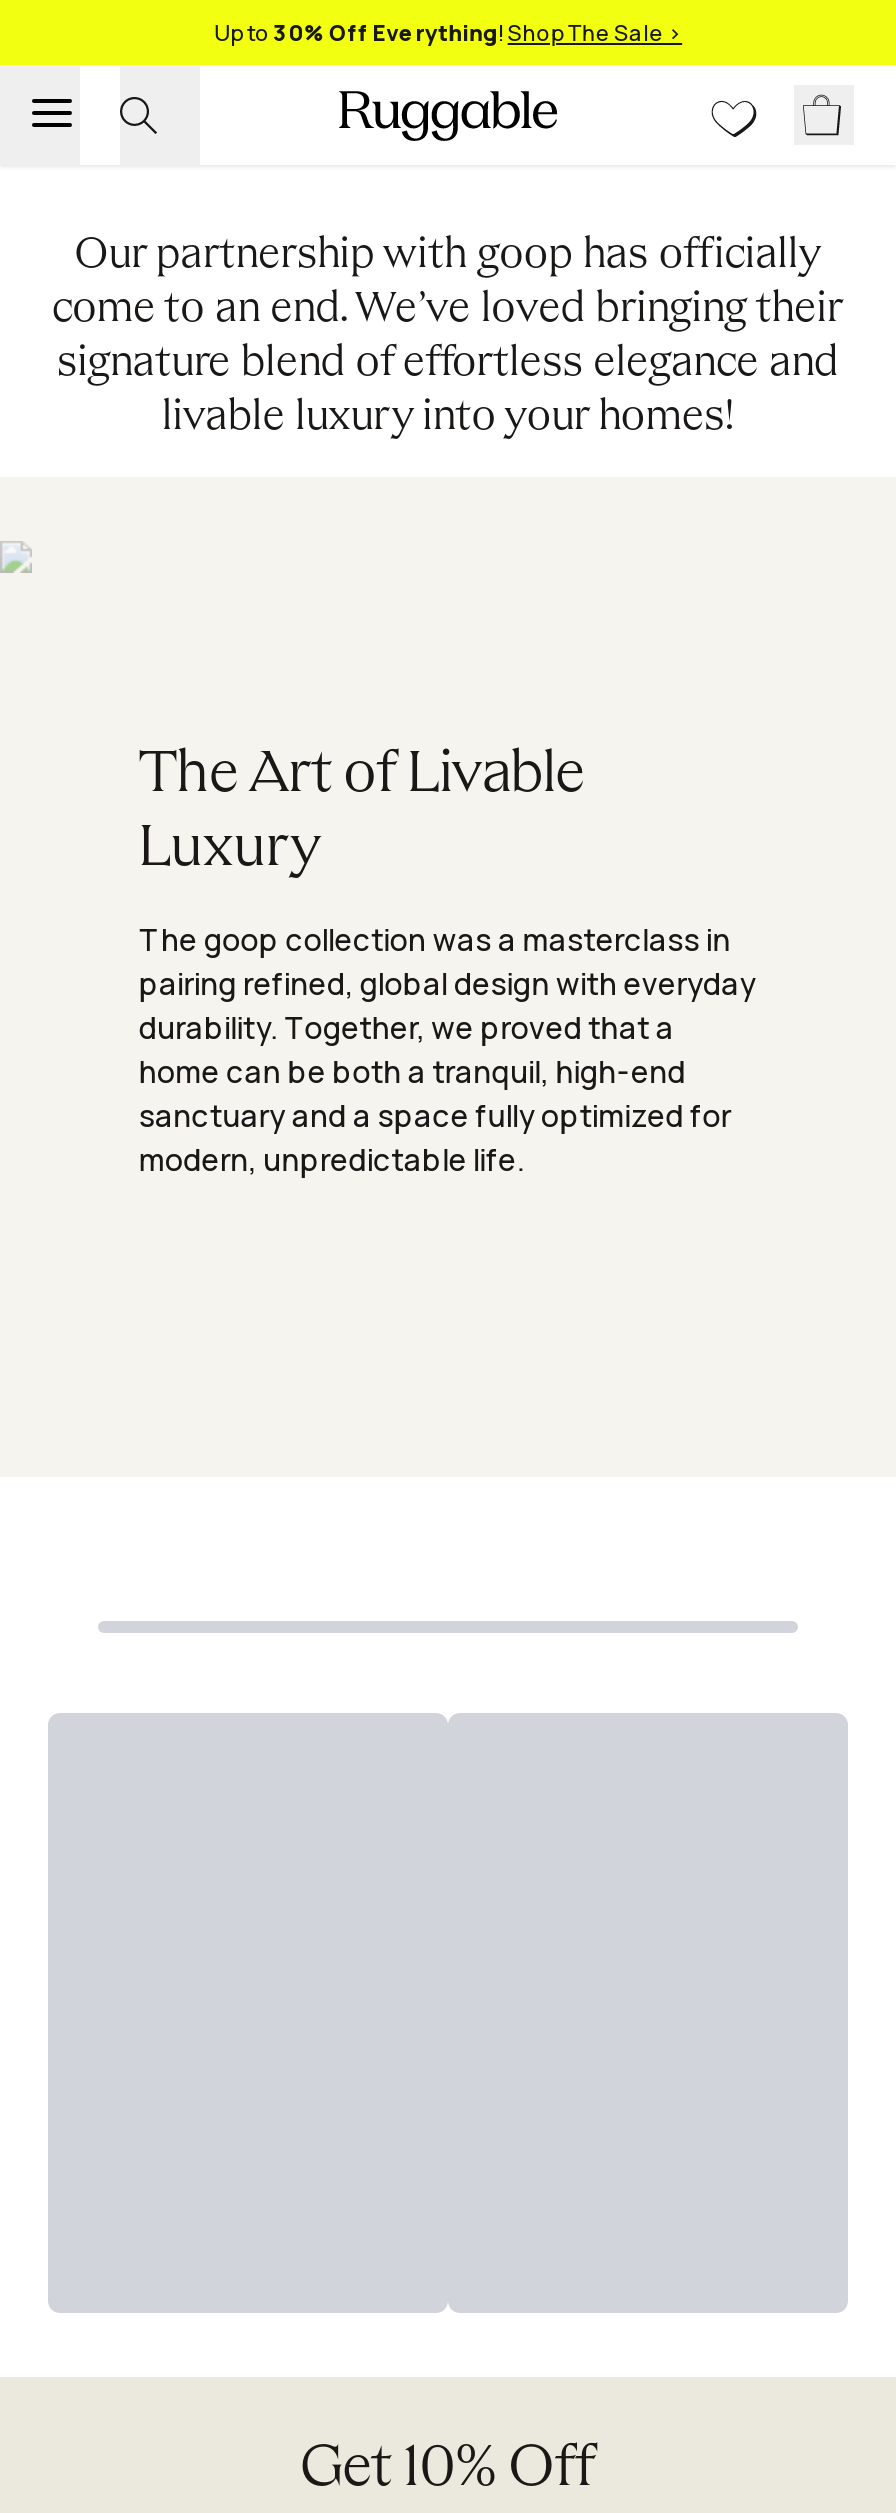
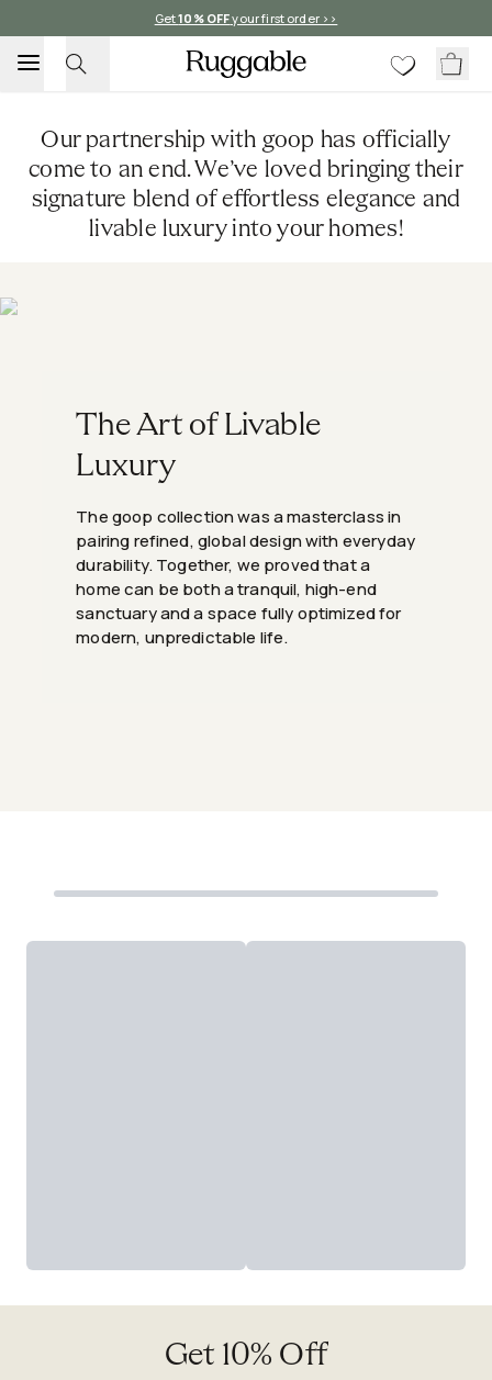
[214,17,682,47] Up to 30% Off Everything! Shop The Sale > -> [155,10,337,26] Get 10% OFF your first order >>

